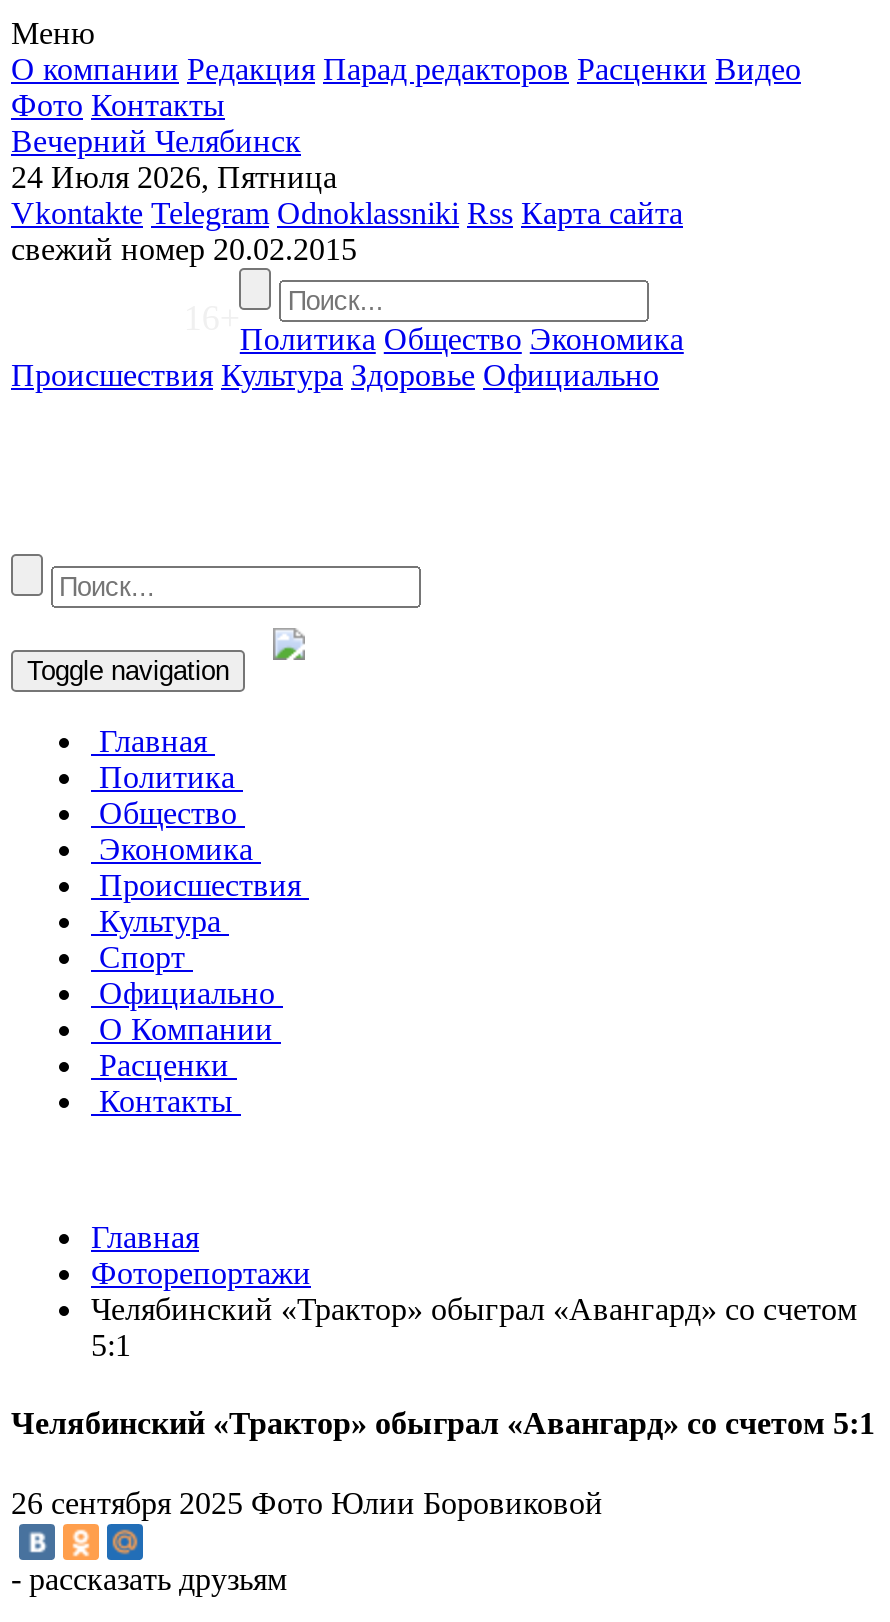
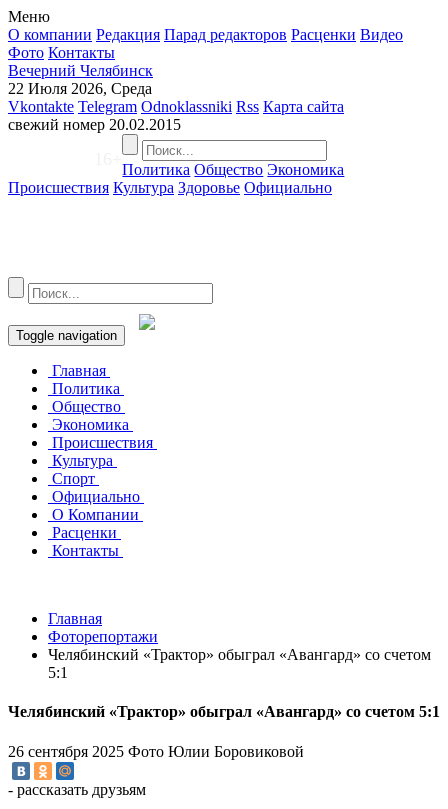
[11,160,337,194] 24 Июля 2026, Пятница -> [8,80,152,97] 22 Июля 2026, Среда

